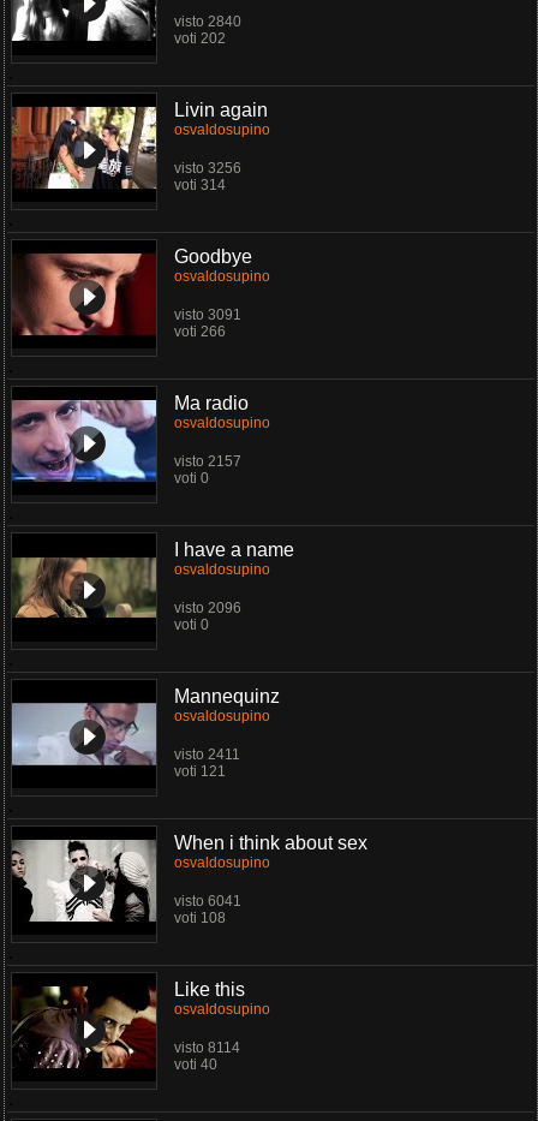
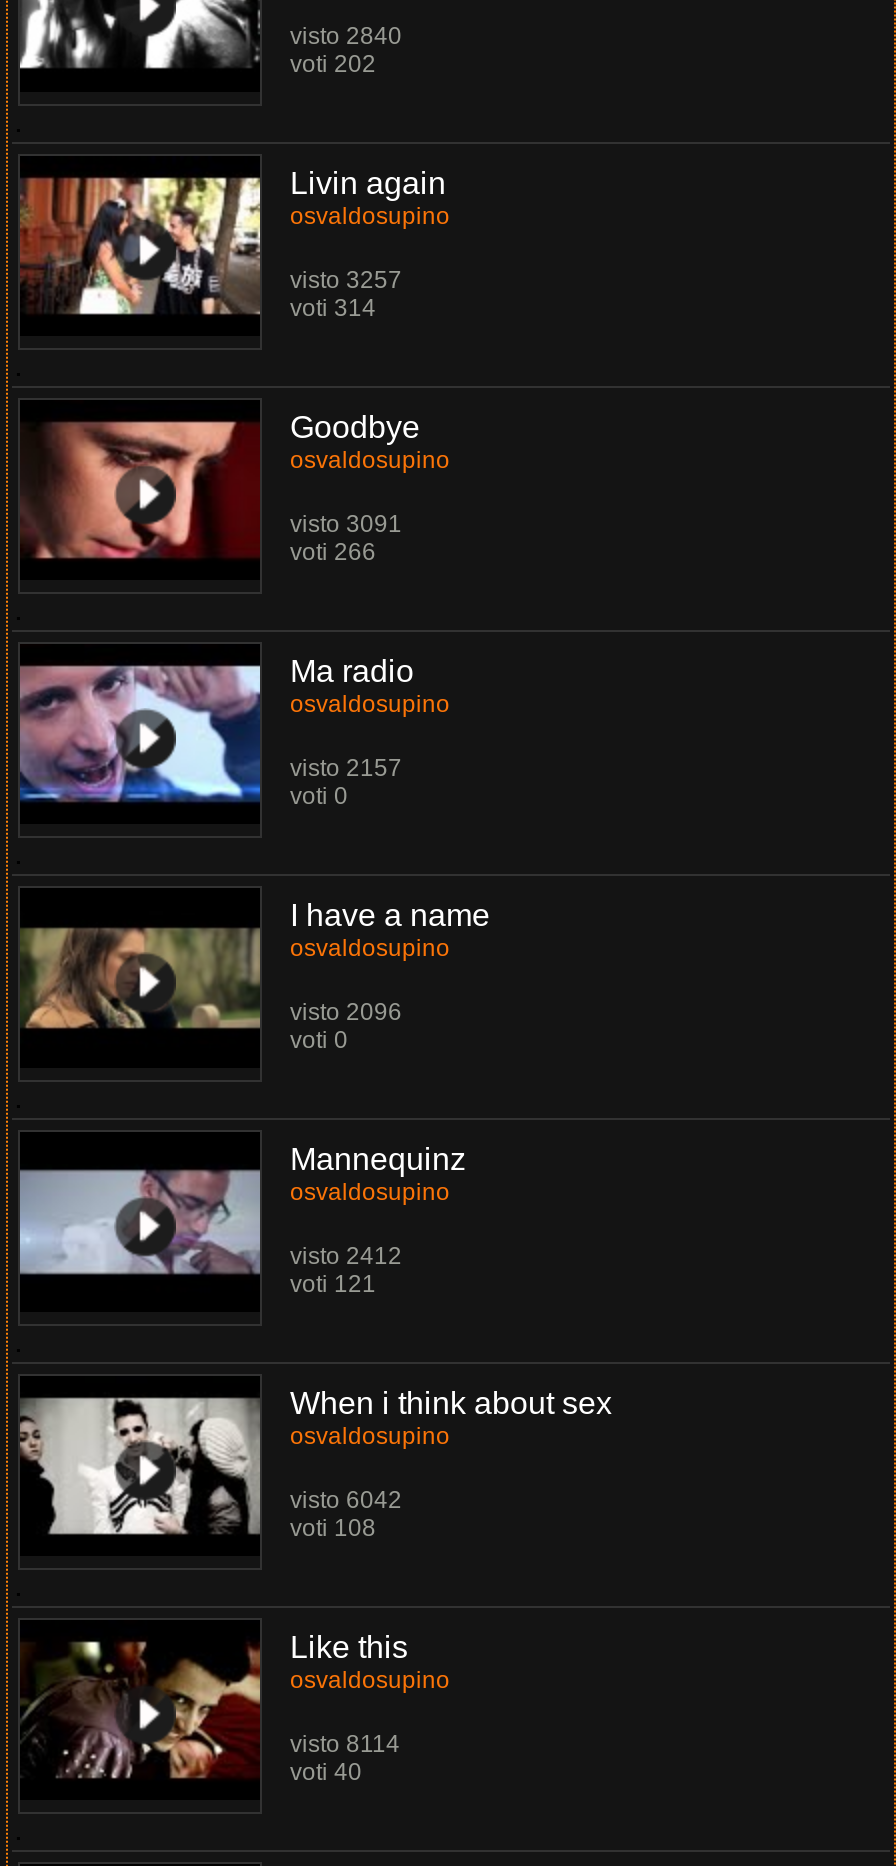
[174,160,241,177] visto 3256 -> [290,266,402,294] visto 3257
[174,746,240,763] visto 2411 -> [290,1242,402,1270] visto 2412
[174,893,241,910] visto 6041 -> [290,1486,402,1514] visto 6042

